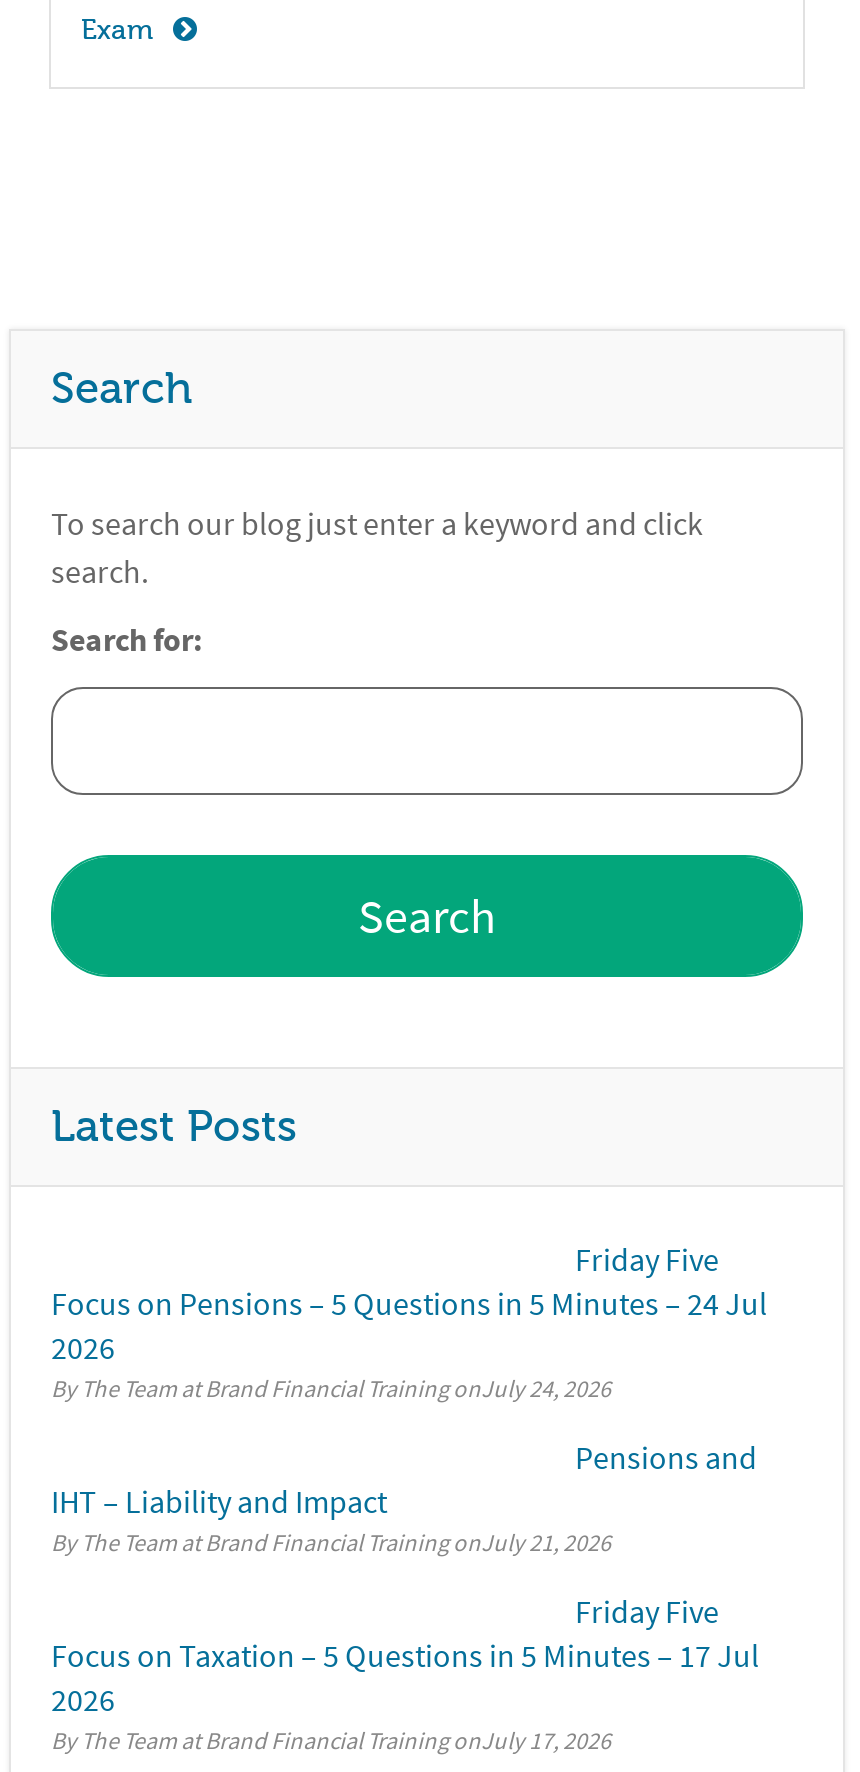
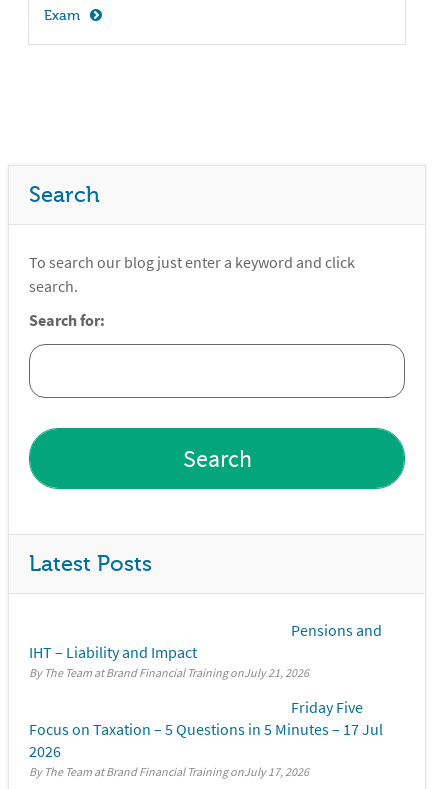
[51,1239,767,1403] Friday Five | Focus on Pensions – 5 Questions in 5 Minutes – 24 Jul | 2026 | By The Team at Brand Financial Training | July 24, 2026 -> none

